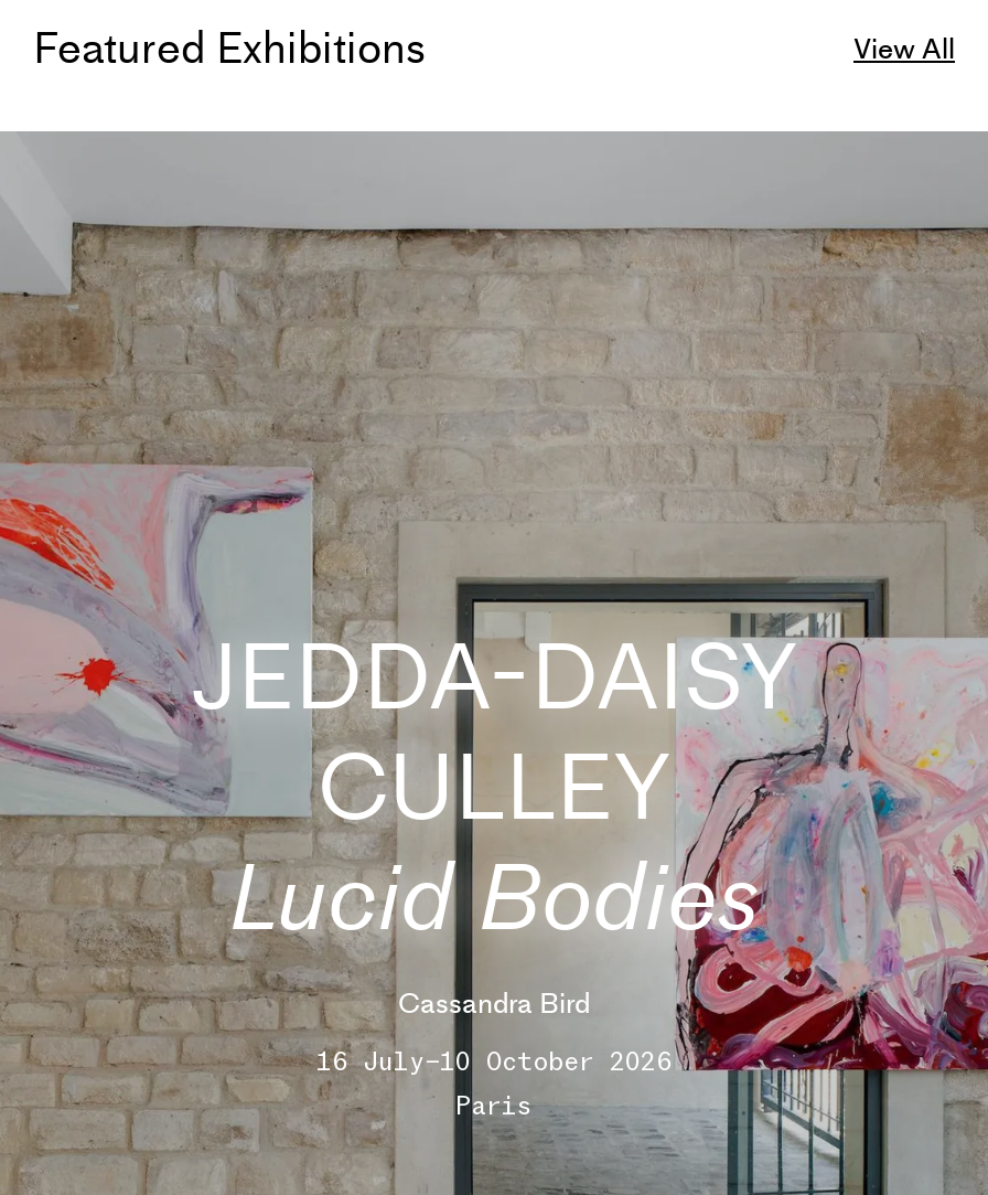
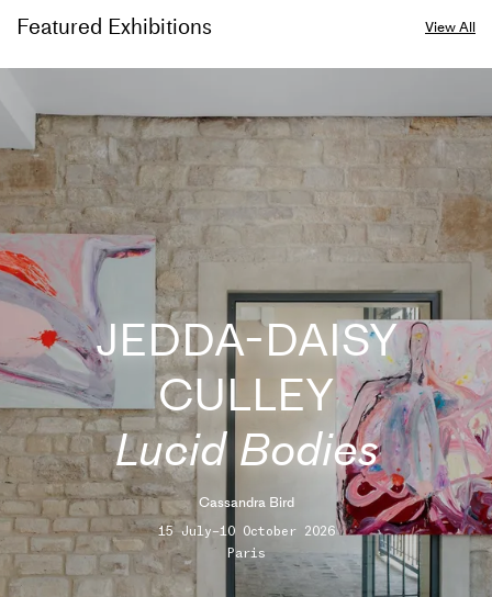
[316,1044,672,1080] 16 July–10 October 2026 -> [158,522,334,540] 15 July–10 October 2026

